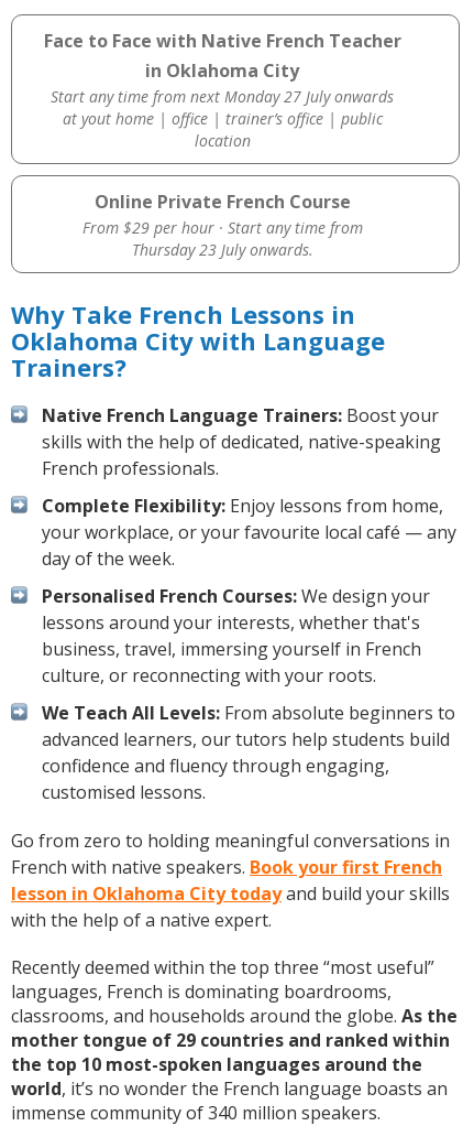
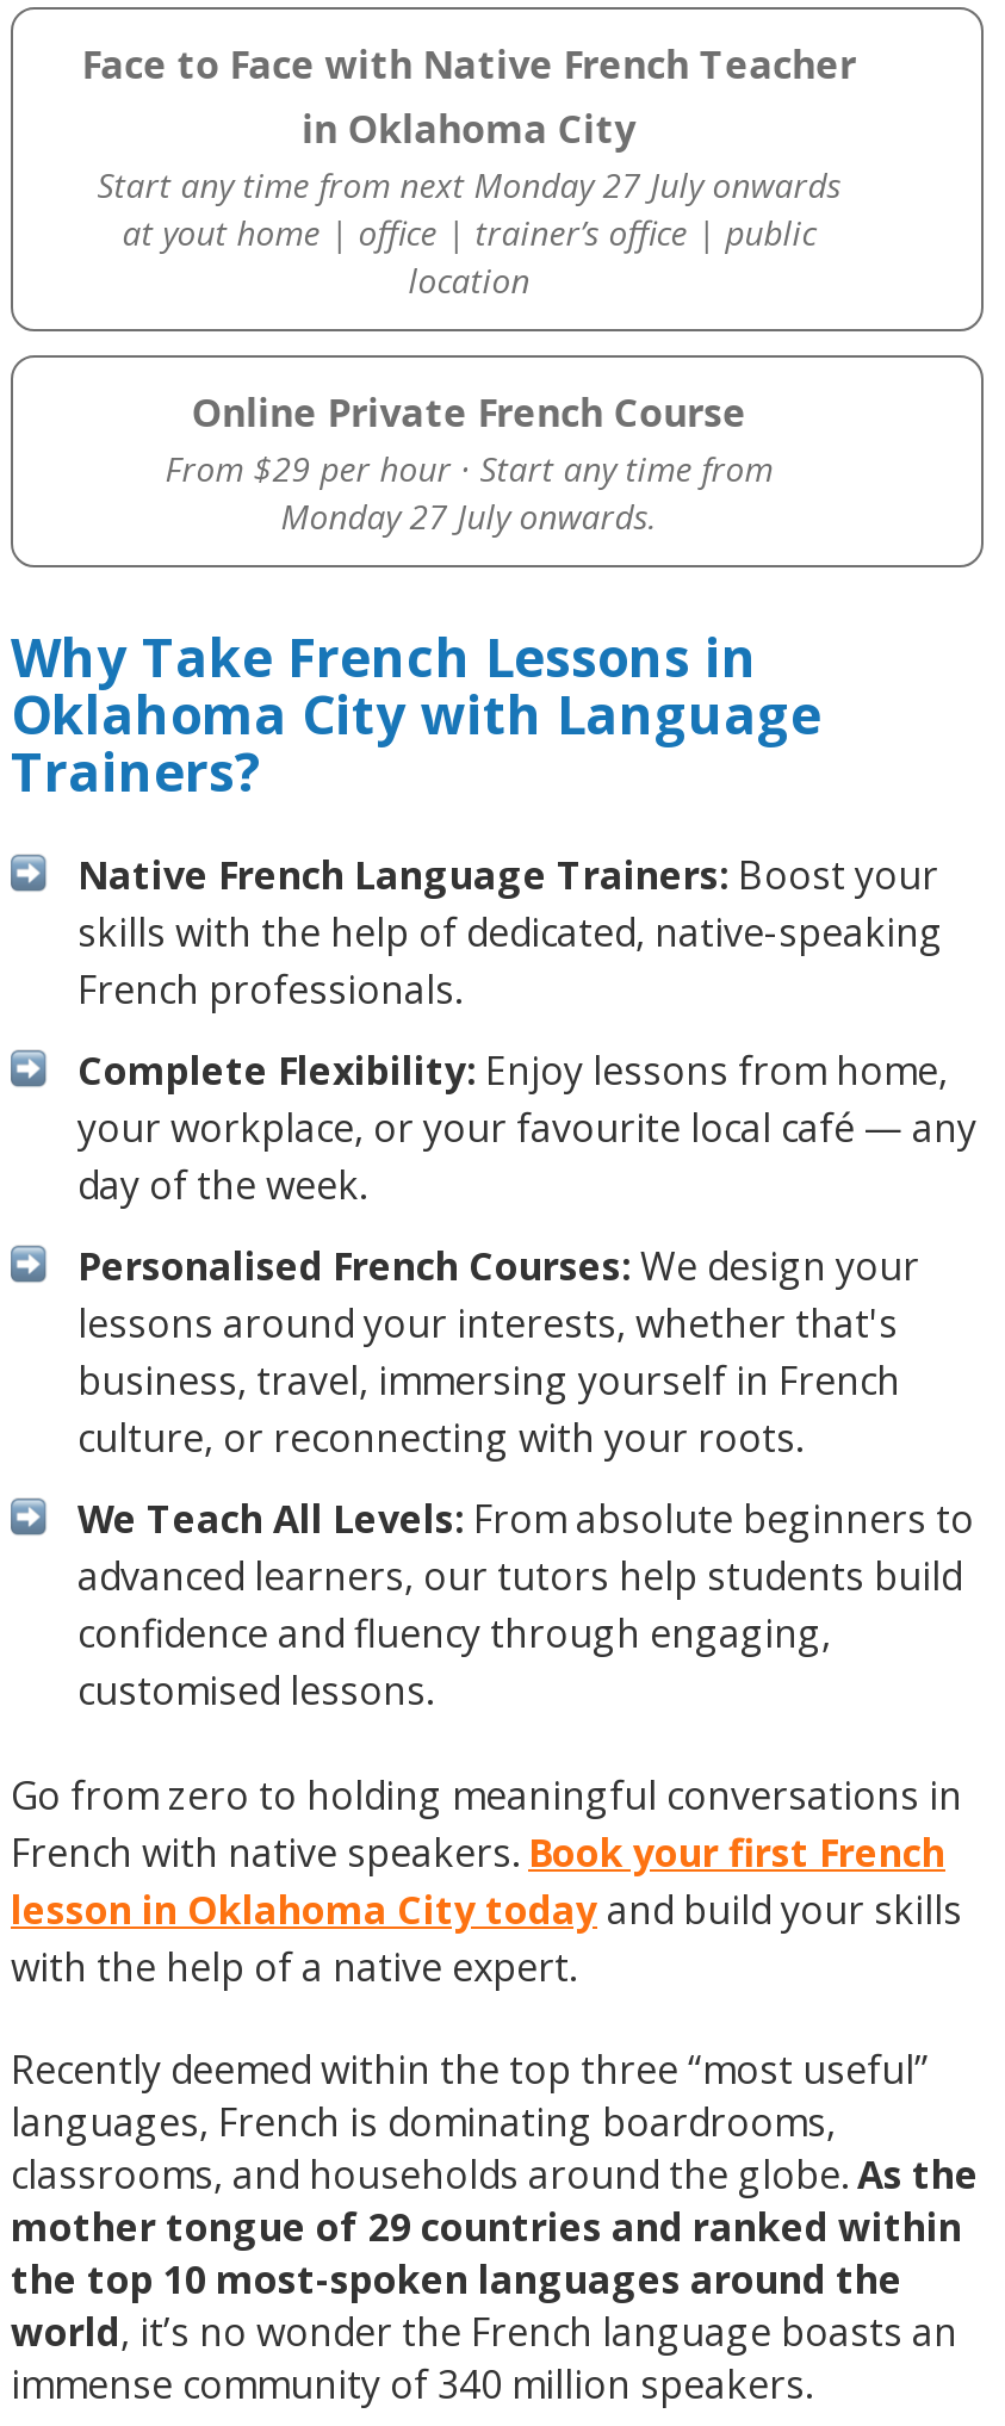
[132,239,313,260] Thursday 23 July onwards. -> [281,494,657,539] Monday 27 July onwards.

